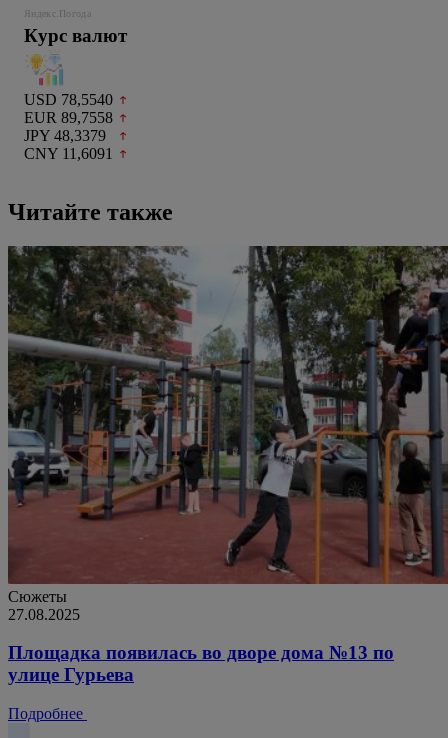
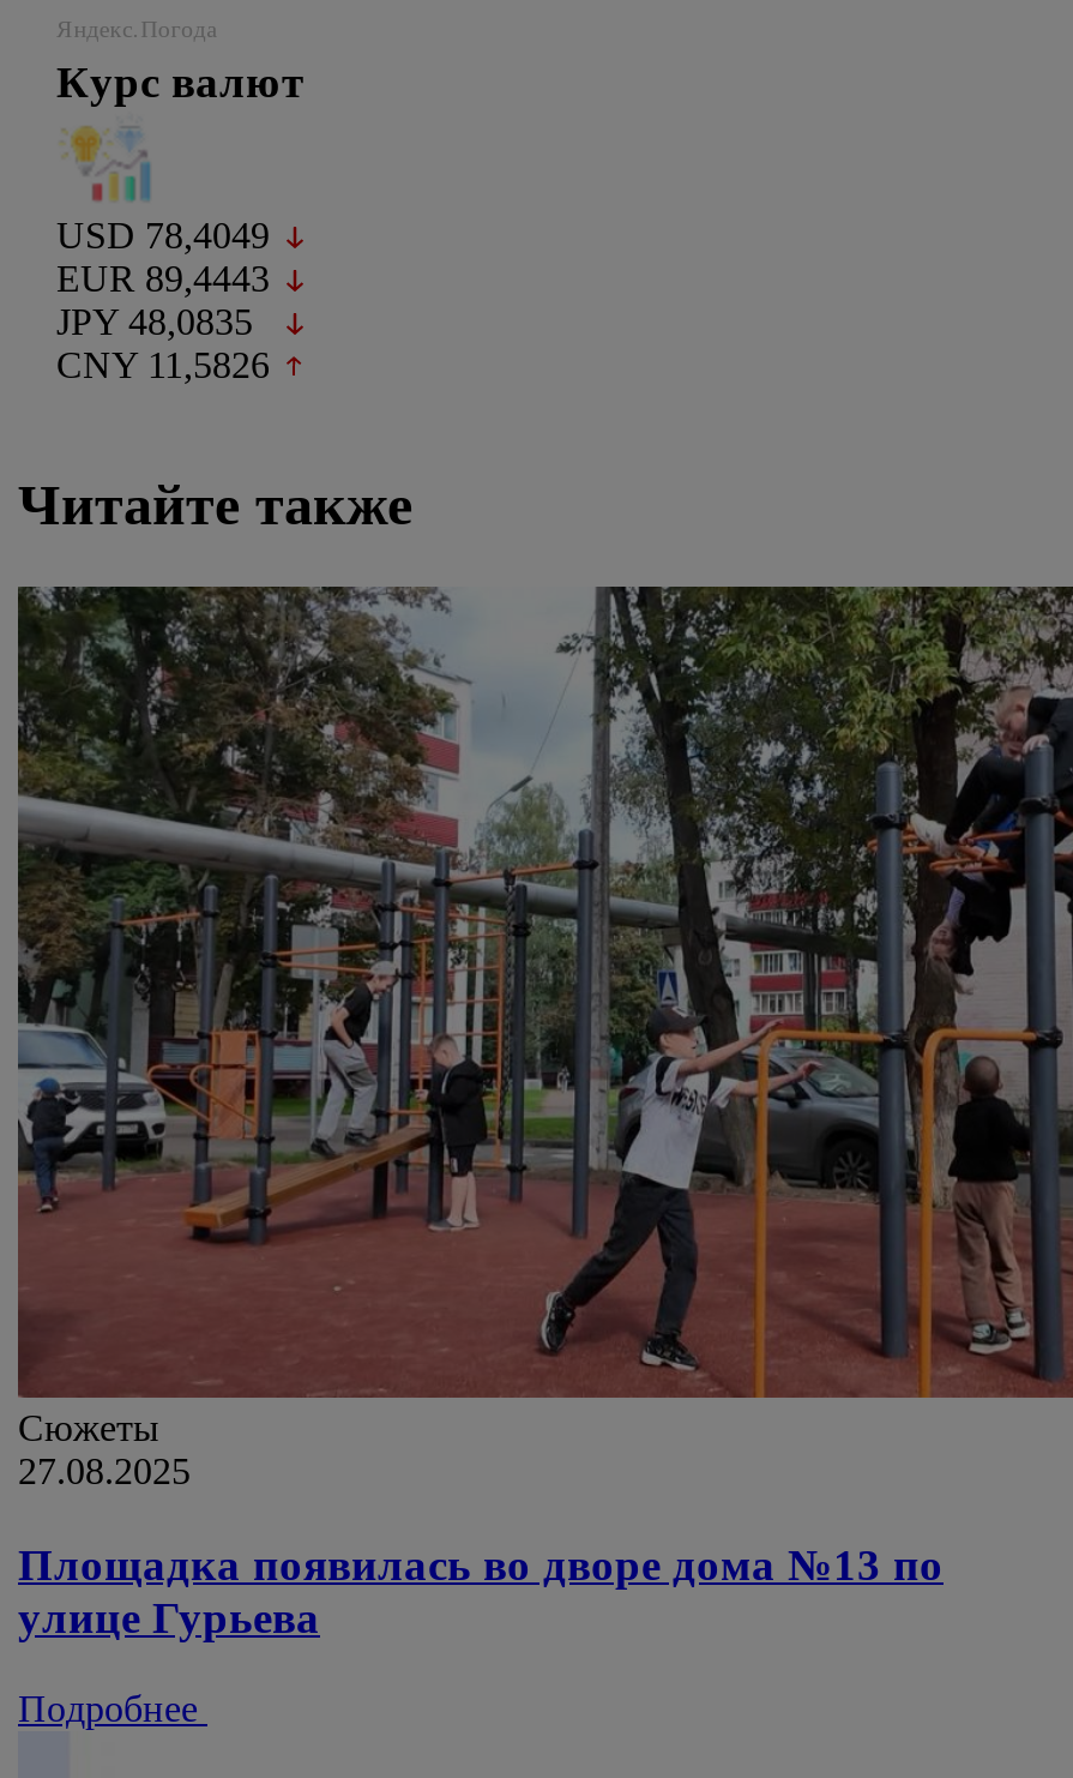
[24,91,113,108] USD 78,5540 -> [56,215,270,256] USD 78,4049
[24,109,113,126] EUR 89,7558 -> [56,259,270,299] EUR 89,4443
[24,127,106,144] JPY 48,3379 -> [56,302,253,343] JPY 48,0835
[24,145,113,162] CNY 11,6091 -> [56,345,270,386] CNY 11,5826

